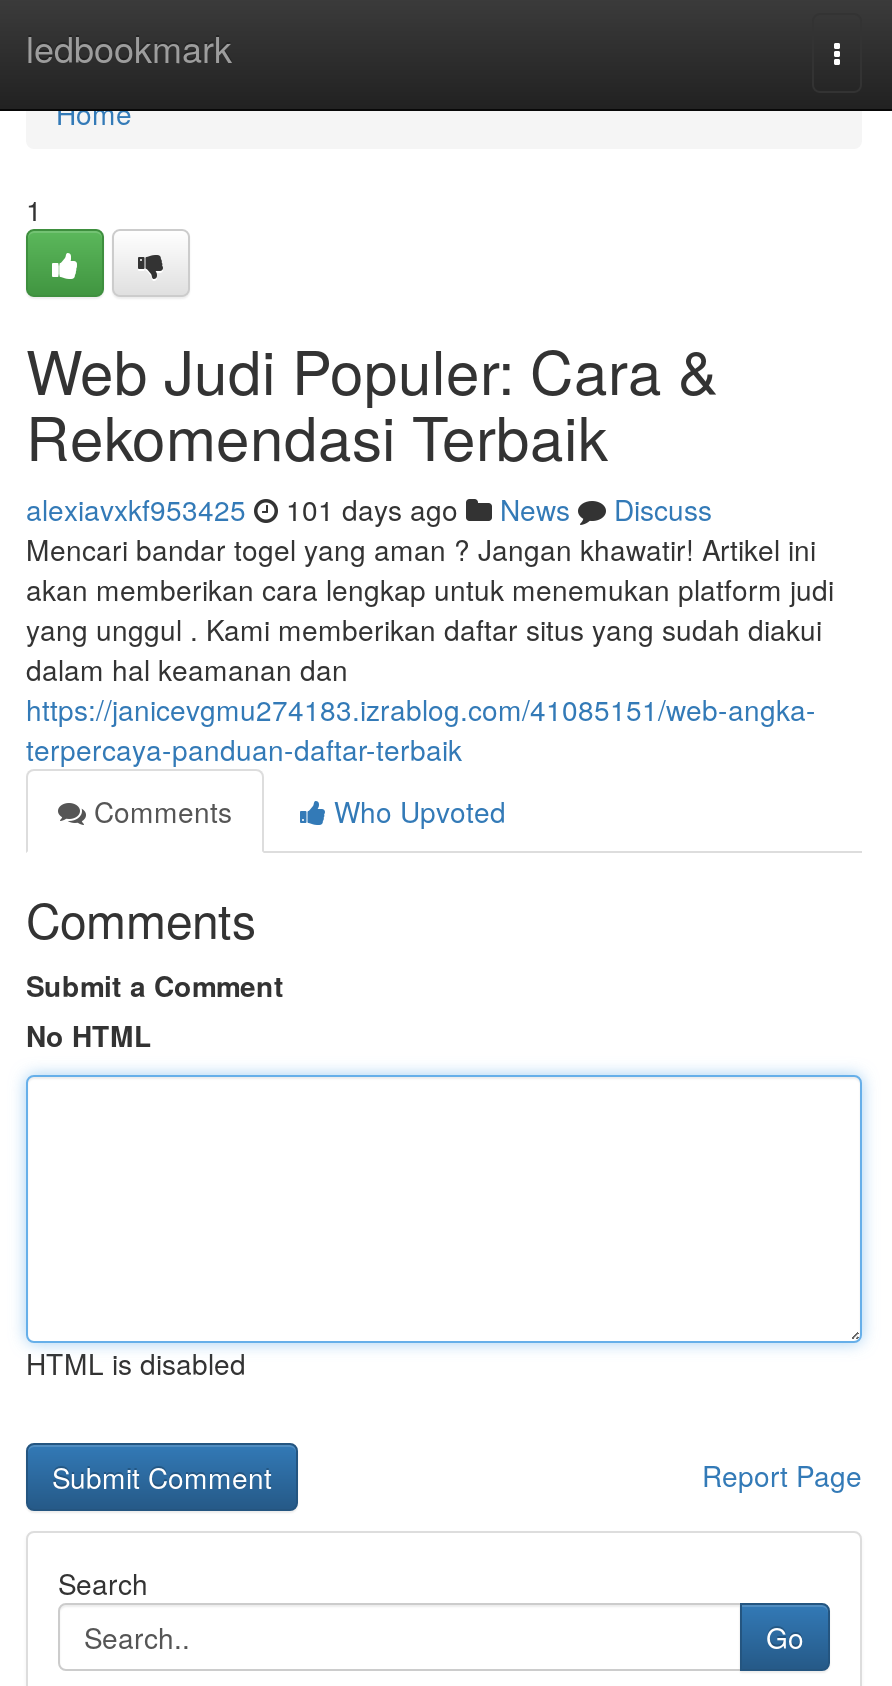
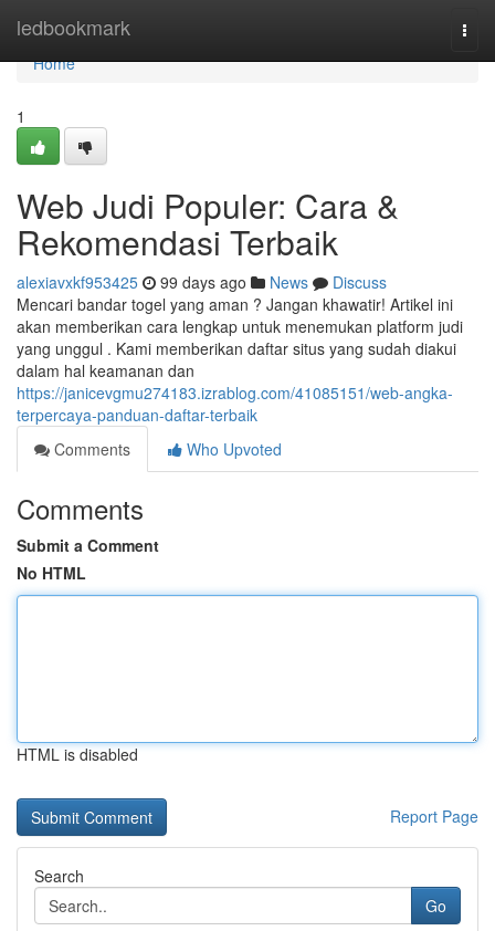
[26,489,712,529] alexiavxkf953425 101 days ago News Discuss -> [17,271,387,293] alexiavxkf953425 99 days ago News Discuss

